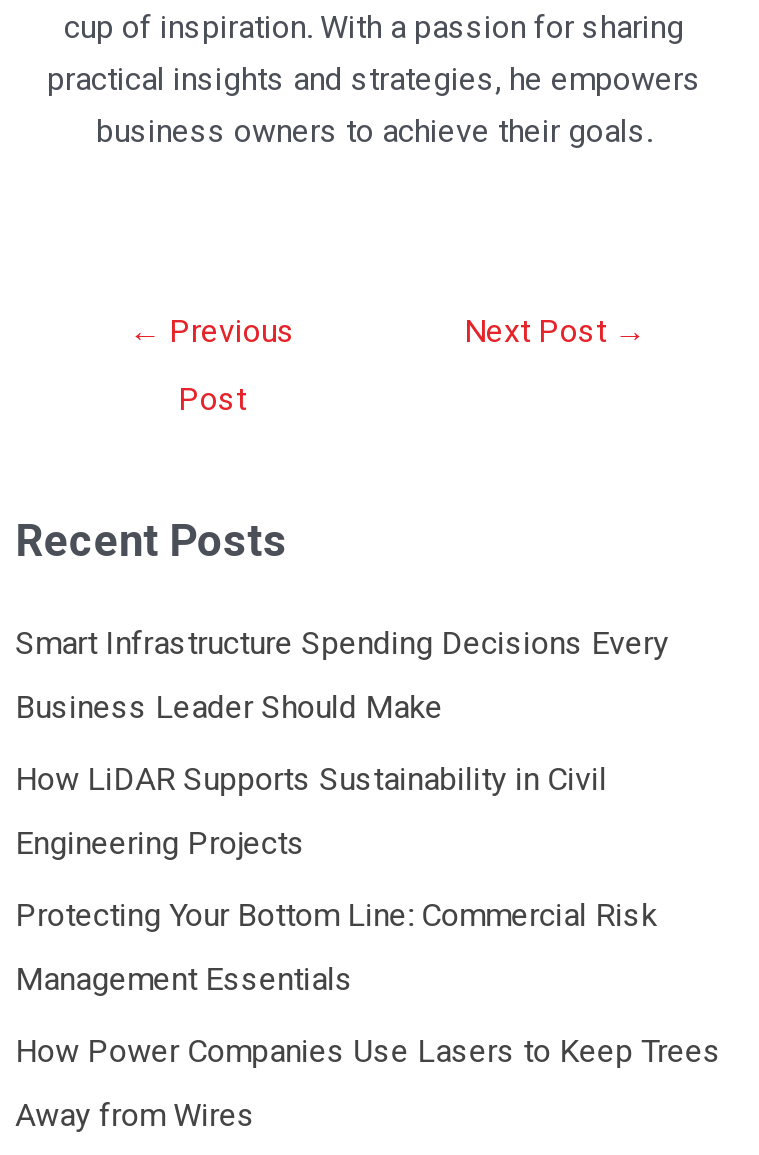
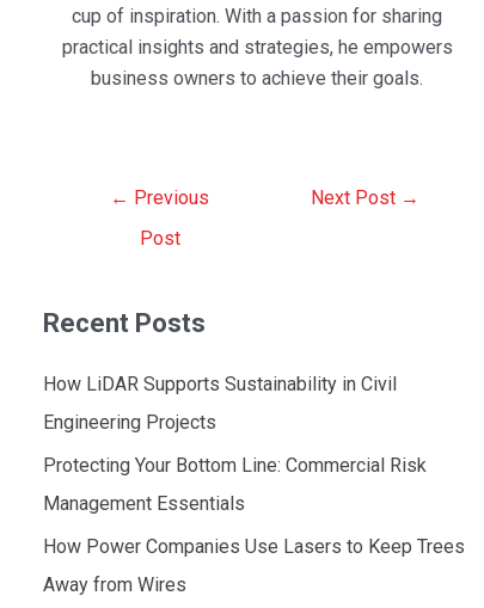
[15,624,669,726] Smart Infrastructure Spending Decisions Every | Business Leader Should Make -> none

